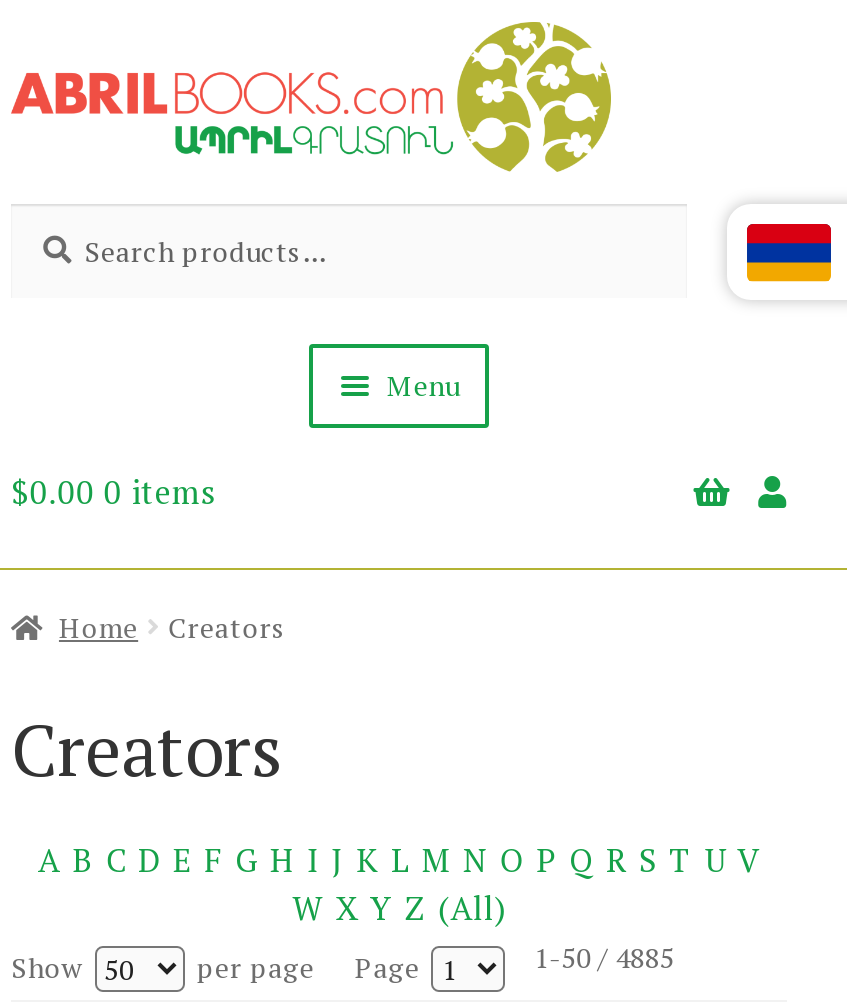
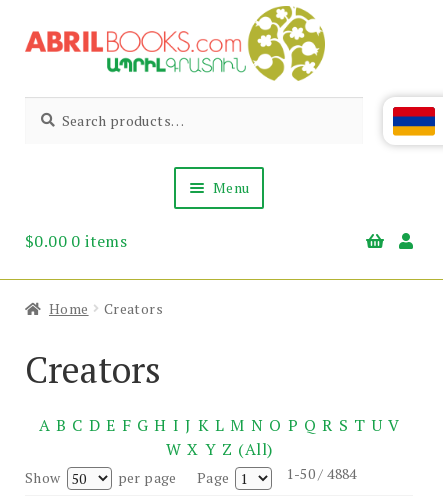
[534,938,675,976] 1-50 / 4885 -> [286,464,357,483] 1-50 / 4884

